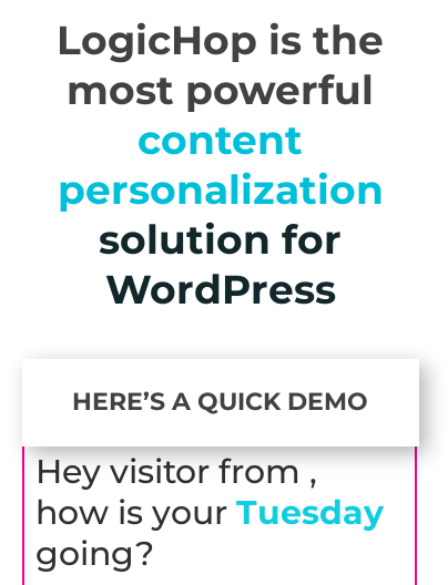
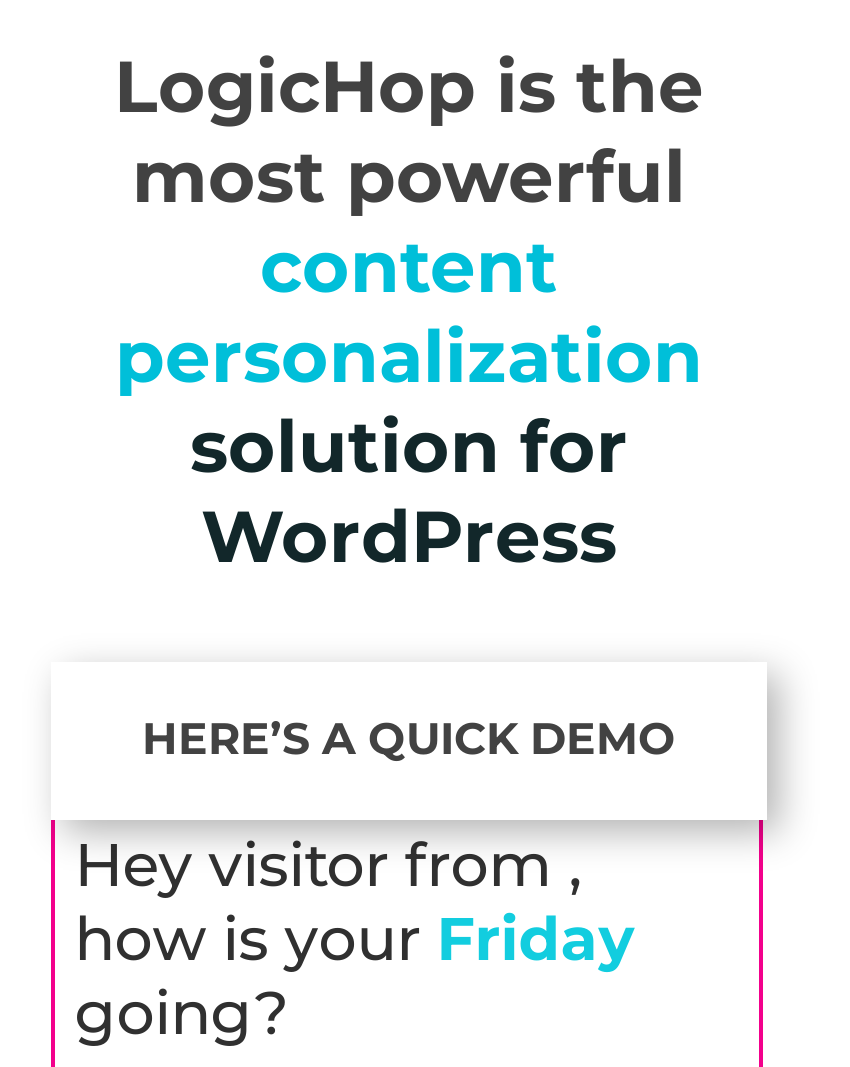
[35,492,383,533] how is your Tuesday -> [75,902,635,976] how is your Friday

